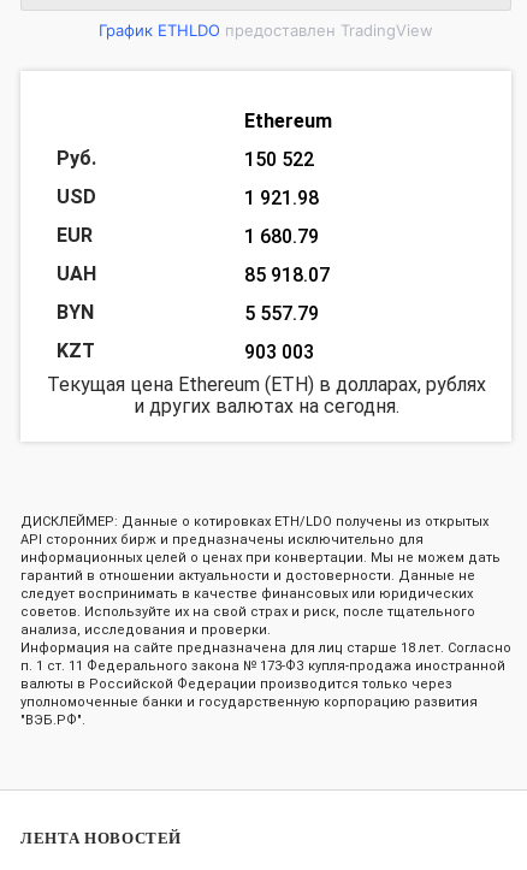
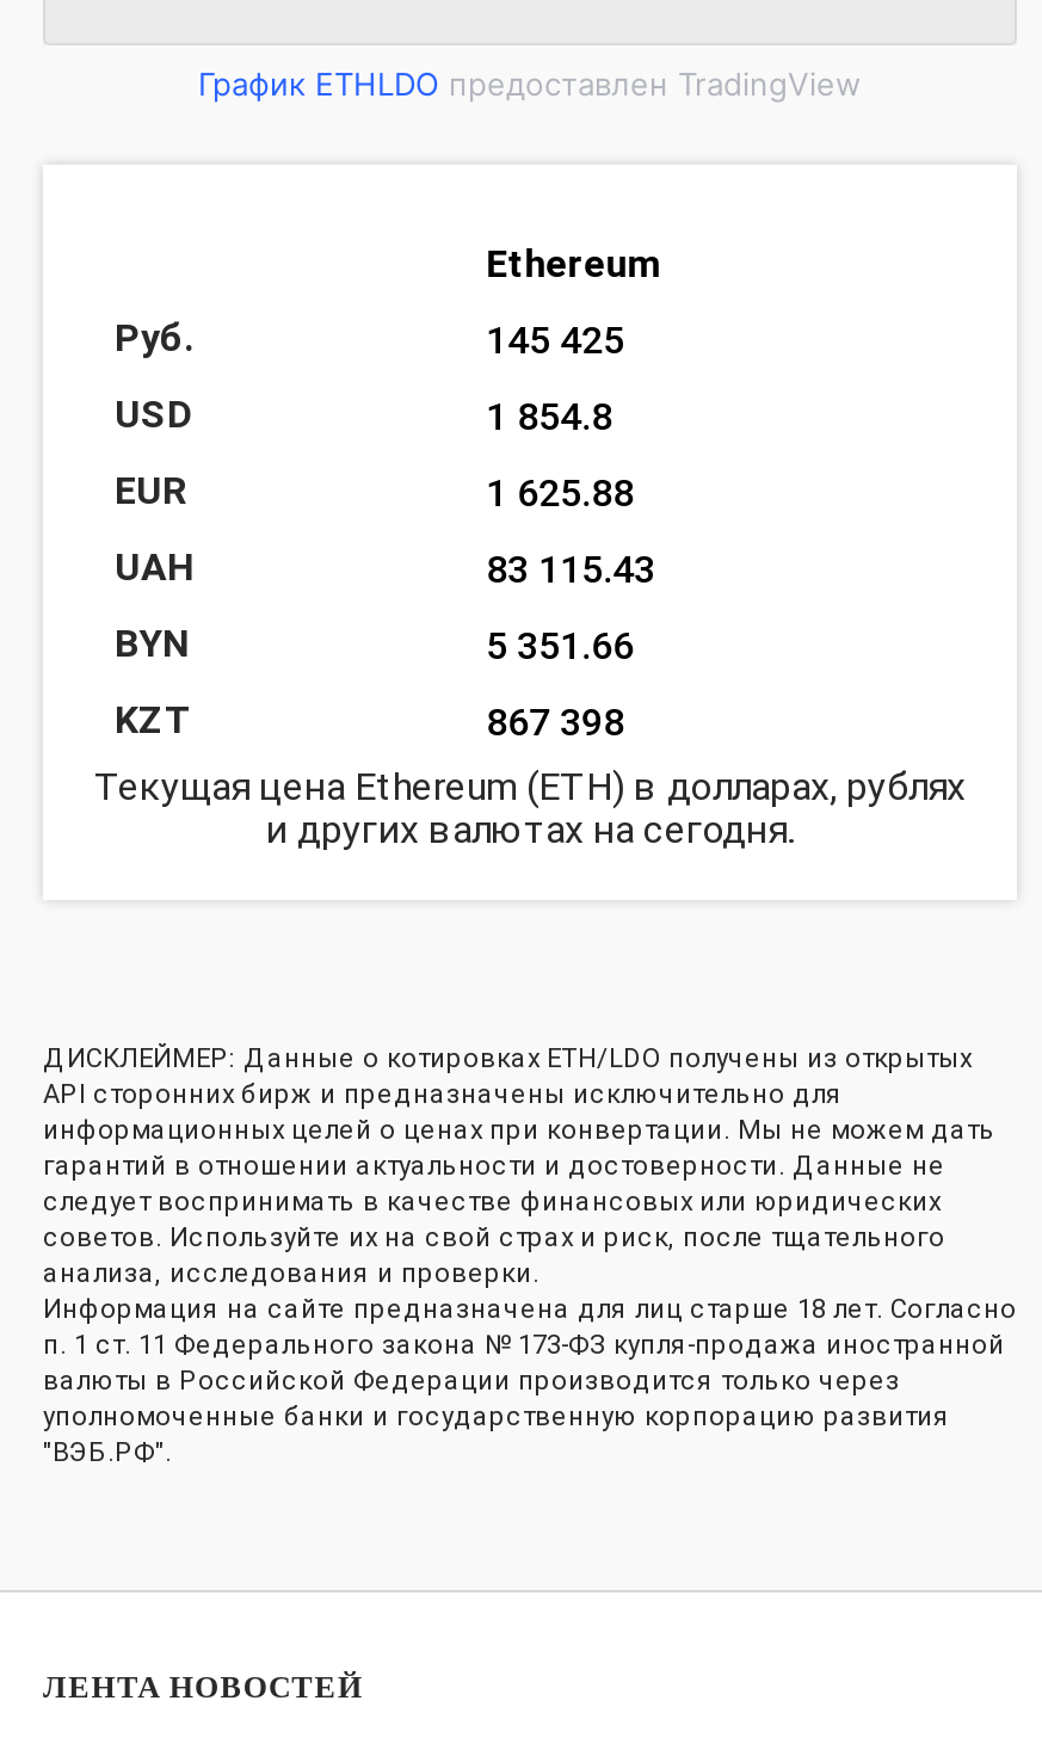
[244,148,314,171] 150 522 -> [486,318,624,363] 145 425
[244,187,318,209] 1 921.98 -> [486,394,613,439] 1 854.8
[244,225,318,248] 1 680.79 -> [486,470,634,516] 1 625.88
[244,264,329,286] 85 918.07 -> [486,547,656,592] 83 115.43
[244,302,318,325] 5 557.79 -> [486,623,634,668] 5 351.66
[244,341,314,363] 903 003 -> [486,700,624,745] 867 398

